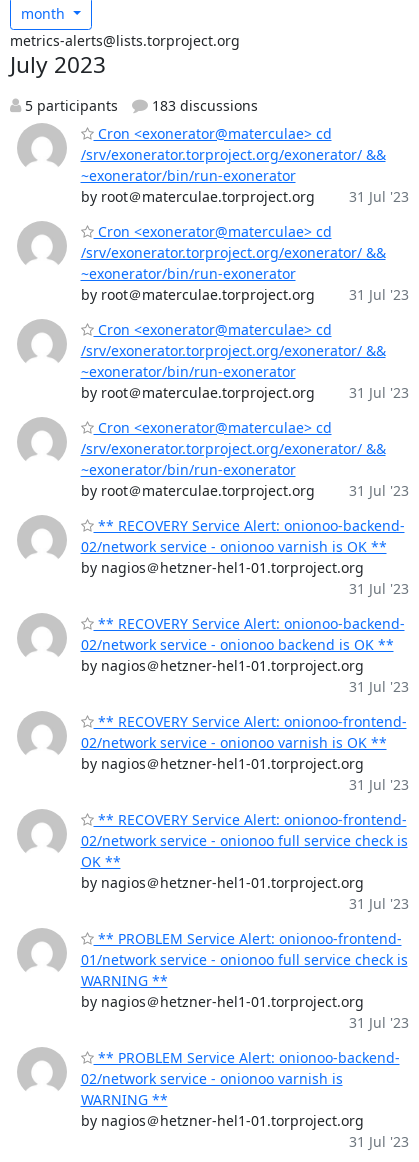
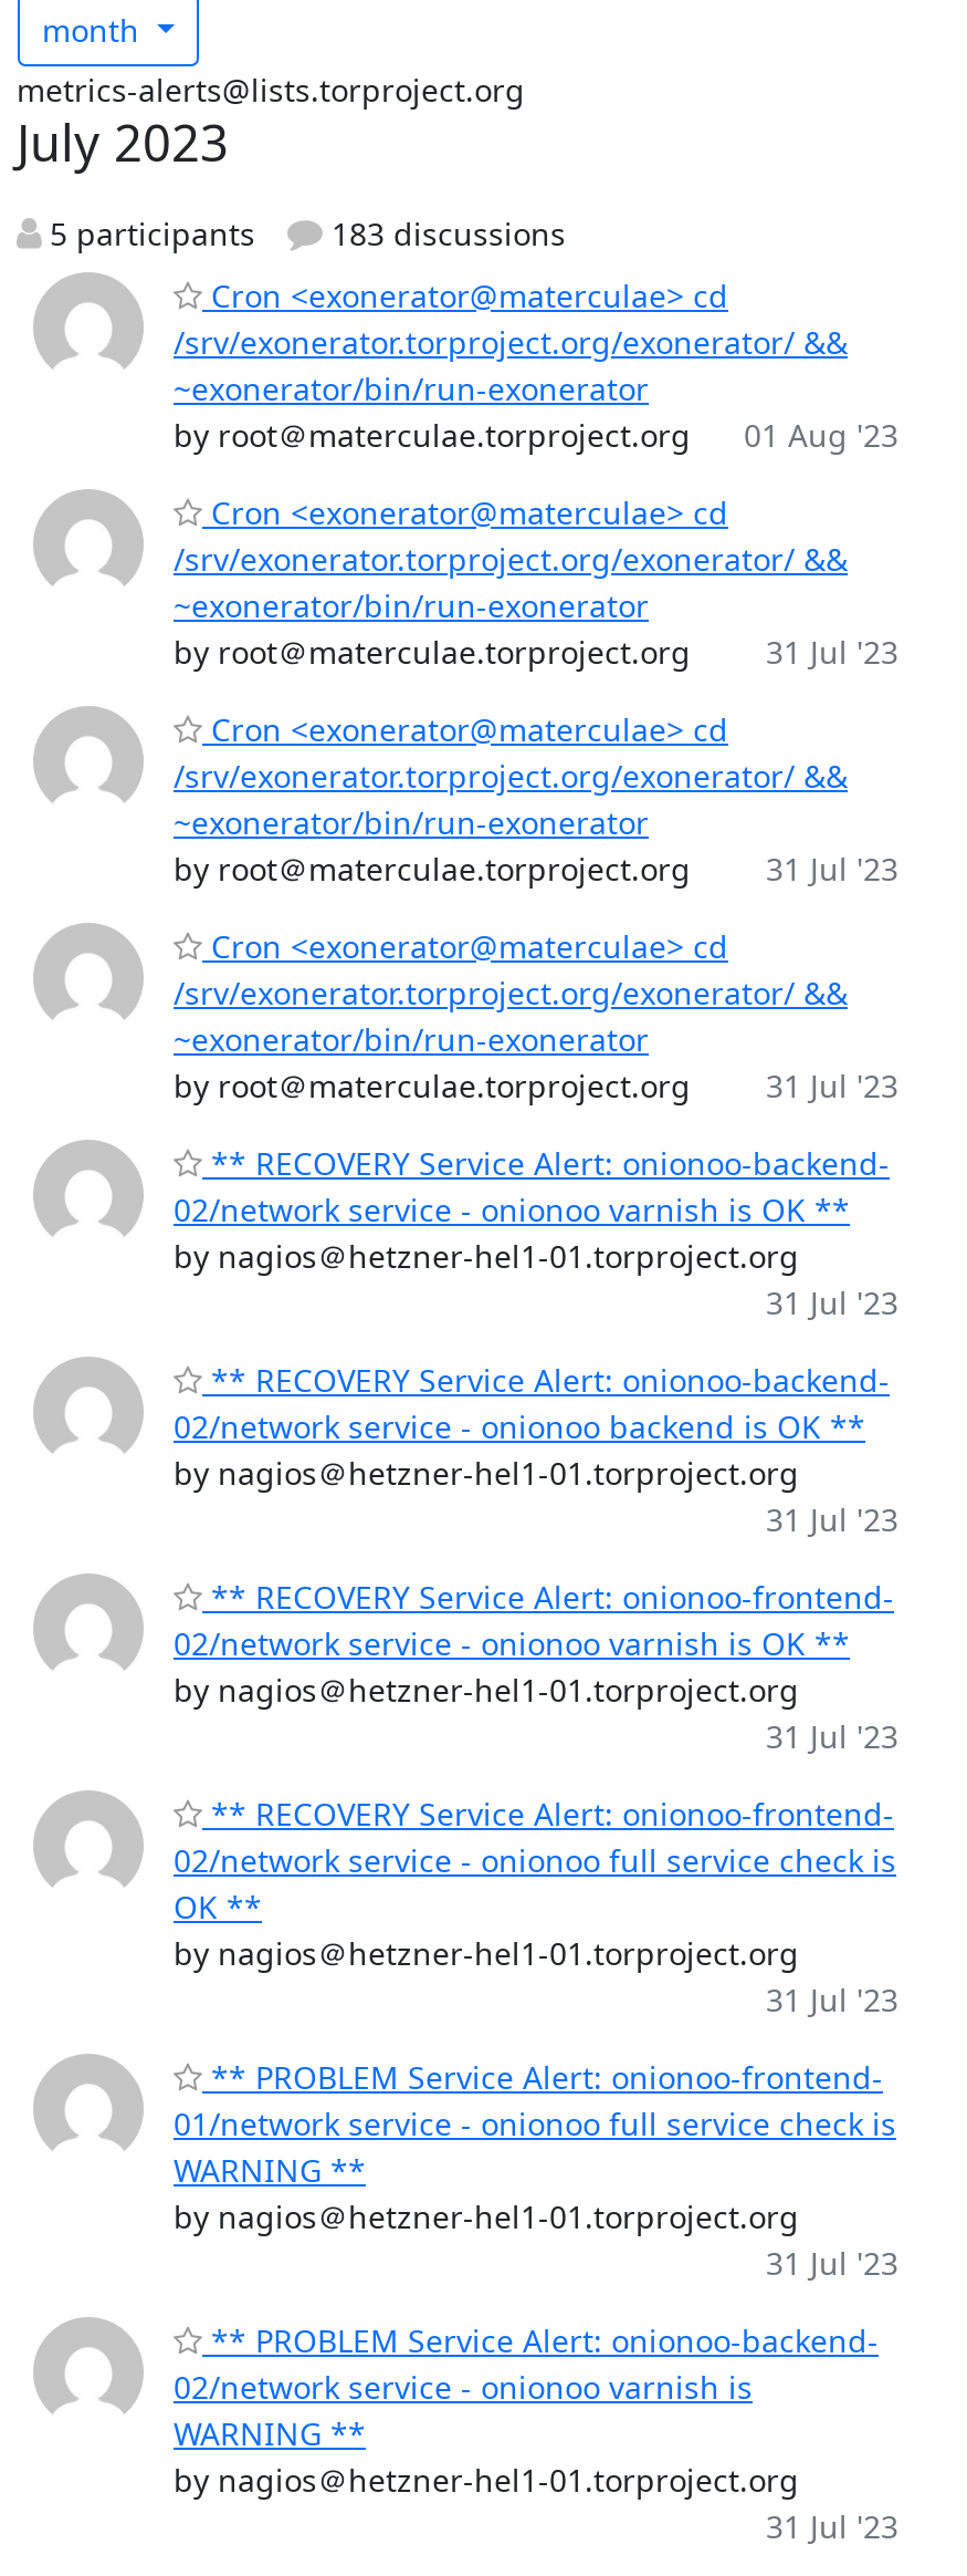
[80,187,408,206] by root＠materculae.torproject.org 31 Jul '23 -> [174,414,898,456] by root＠materculae.torproject.org 01 Aug '23

